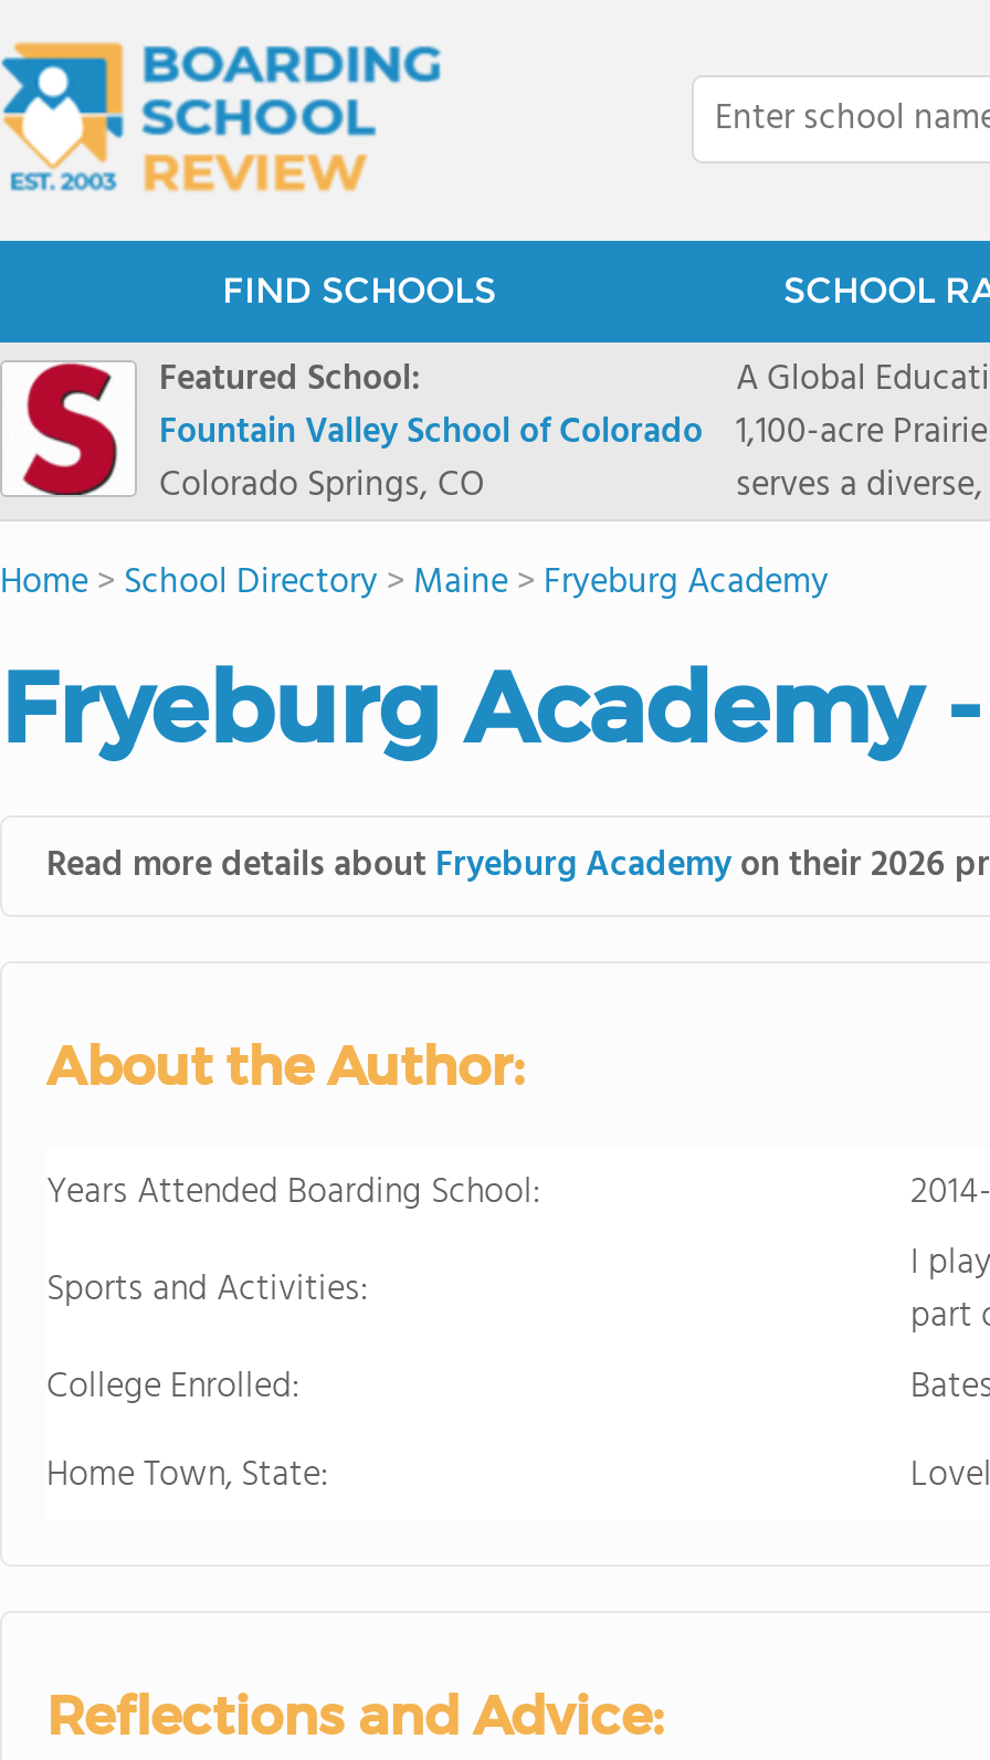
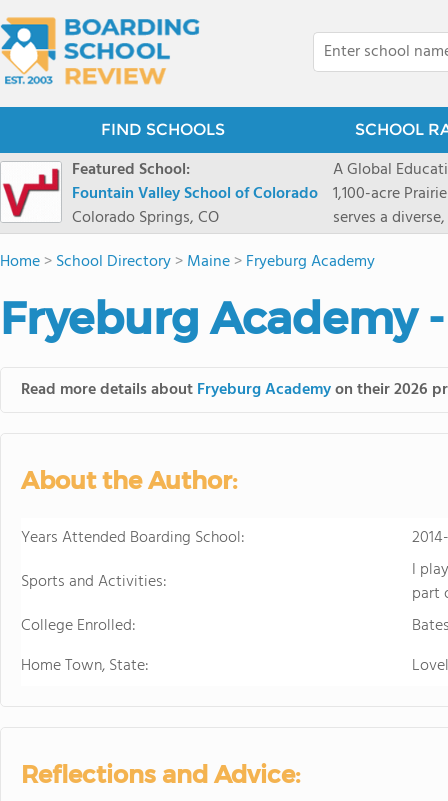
[7,360,133,497] [image] -> [3,162,60,222] [image]

